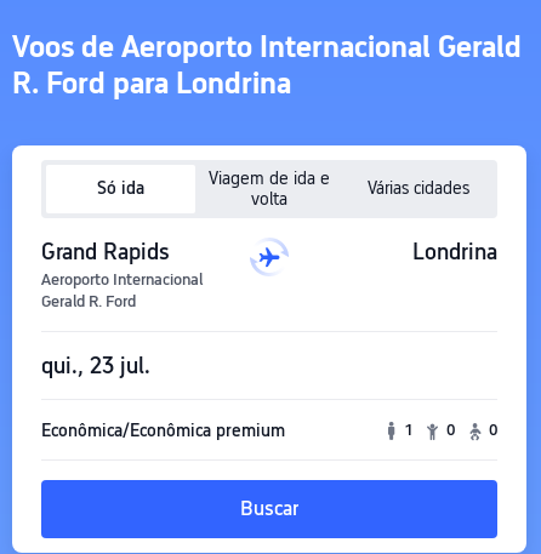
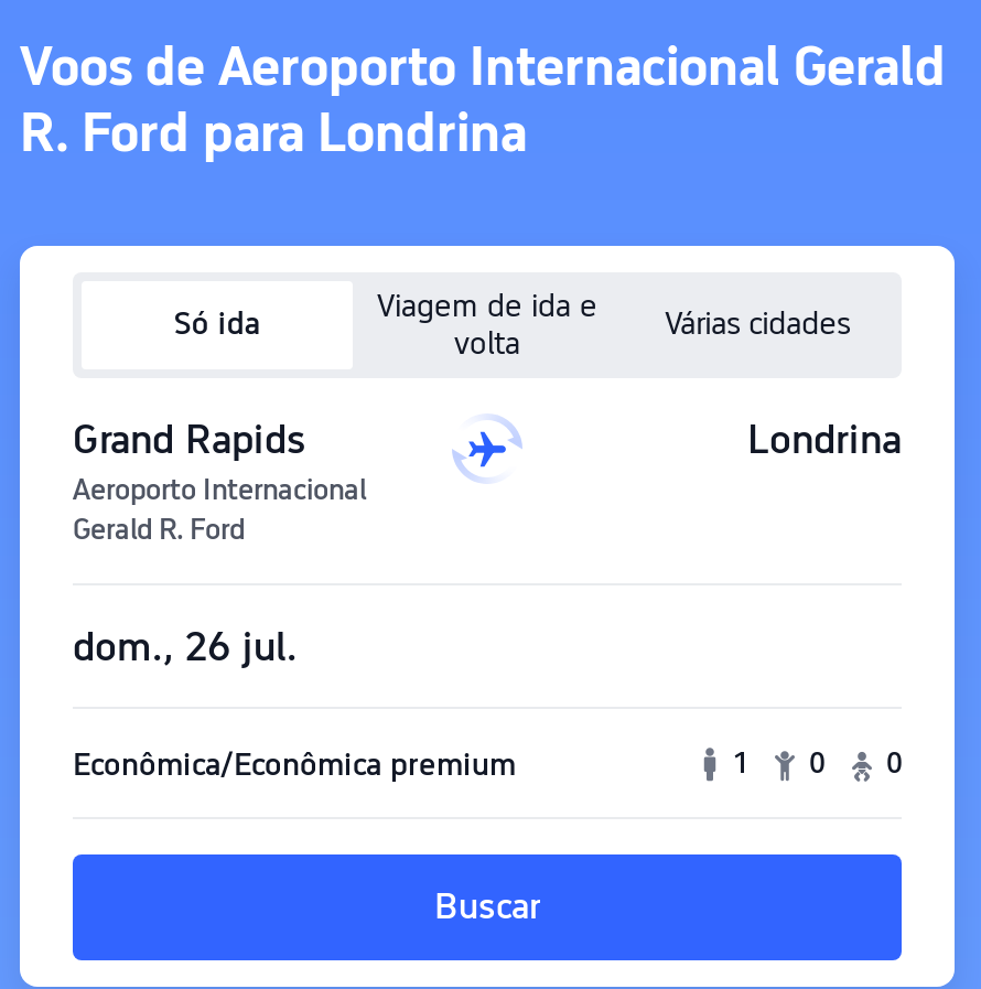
[41,352,150,378] qui., 23 jul. -> [73,622,298,668] dom., 26 jul.

